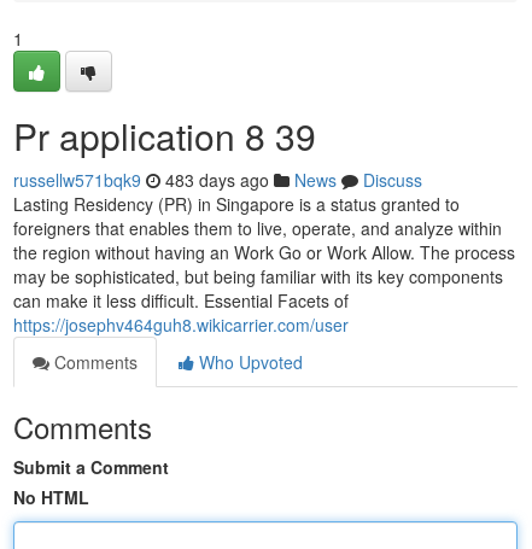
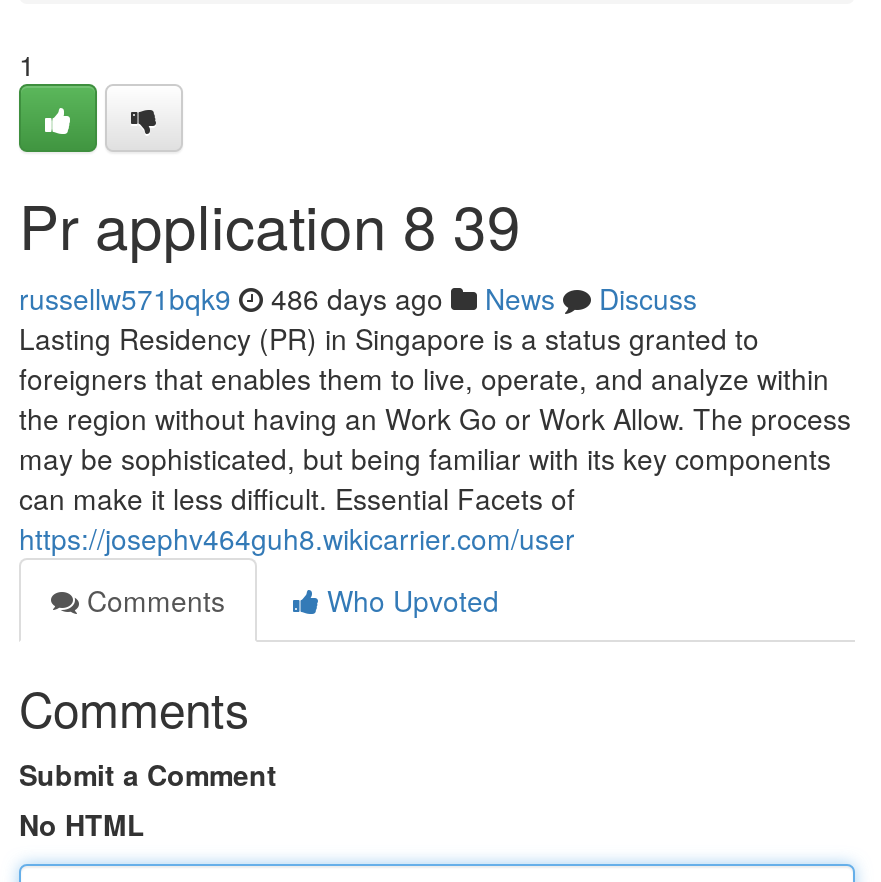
[13,168,422,192] russellw571bqk9 483 days ago News Discuss -> [19,278,697,318] russellw571bqk9 486 days ago News Discuss

